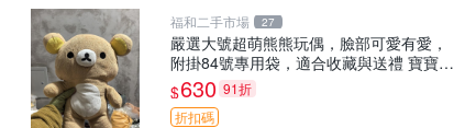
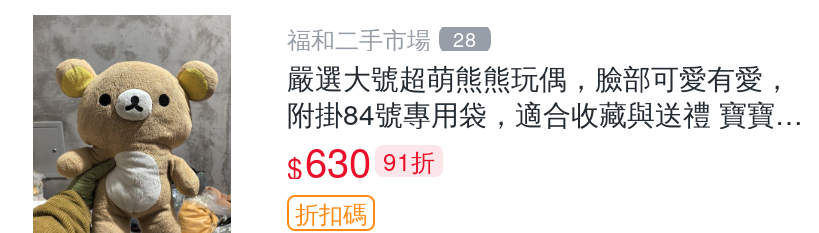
[170,12,275,31] 福和二手市場 27 -> [287,21,477,55] 福和二手市場 28

